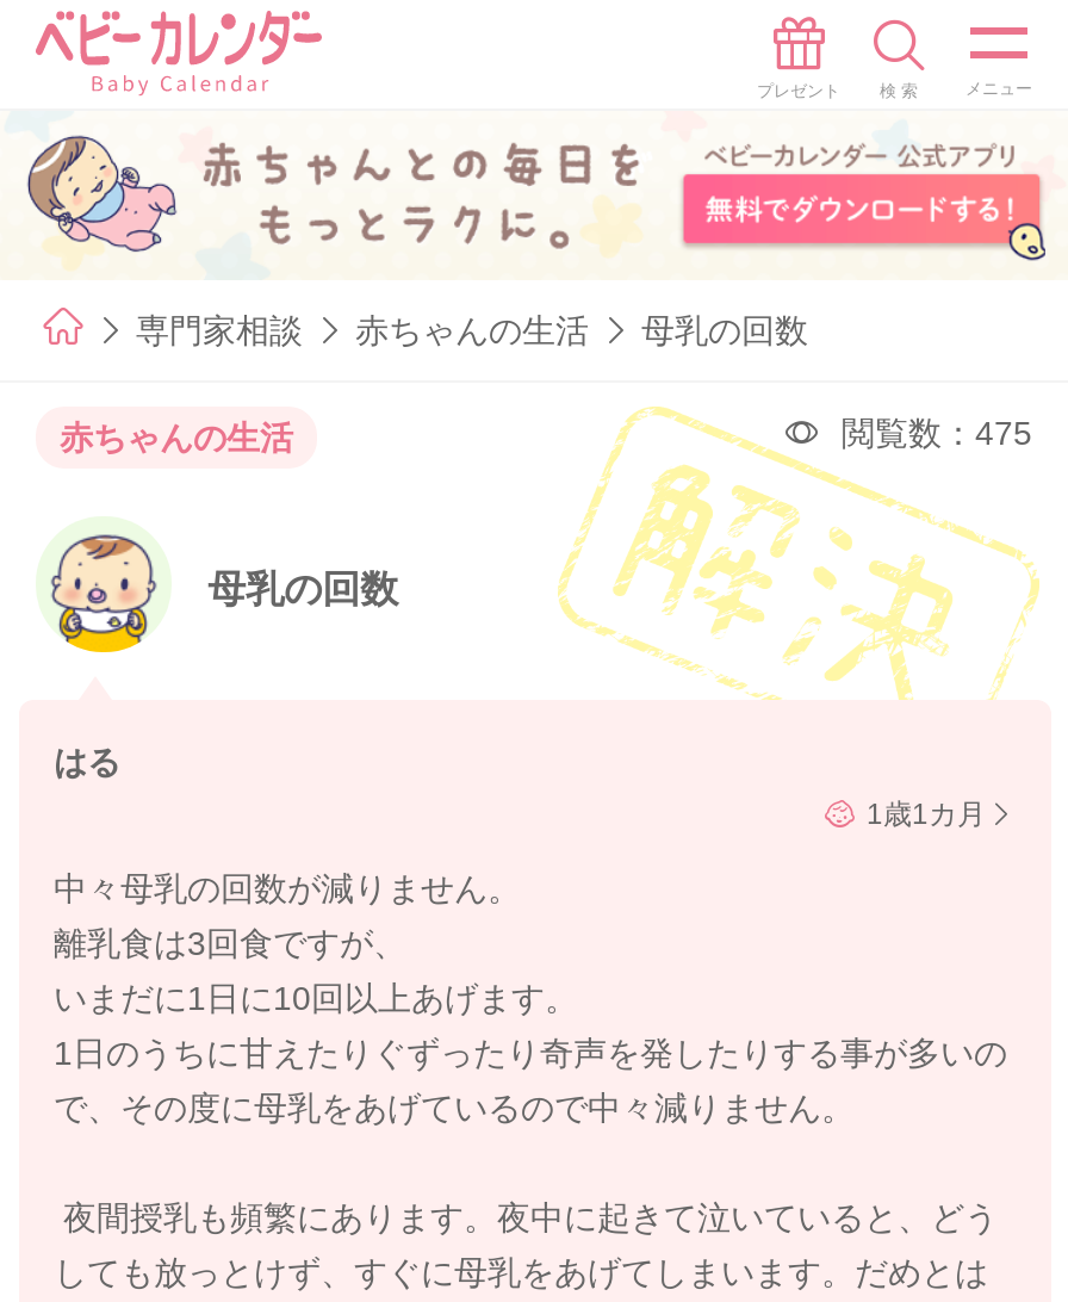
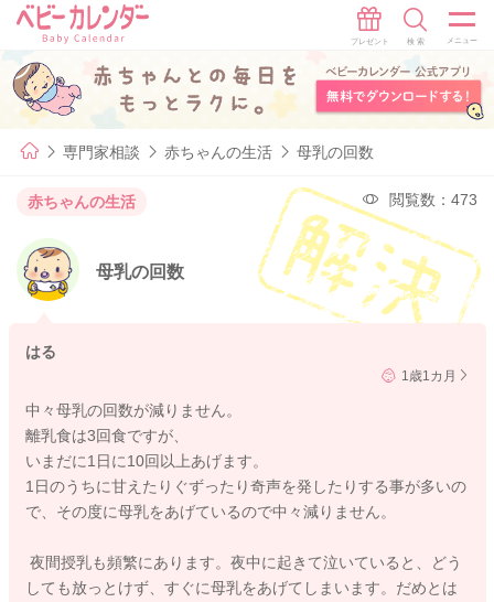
[842,414,1032,452] 閲覧数：475 -> [389,191,477,208] 閲覧数：473

